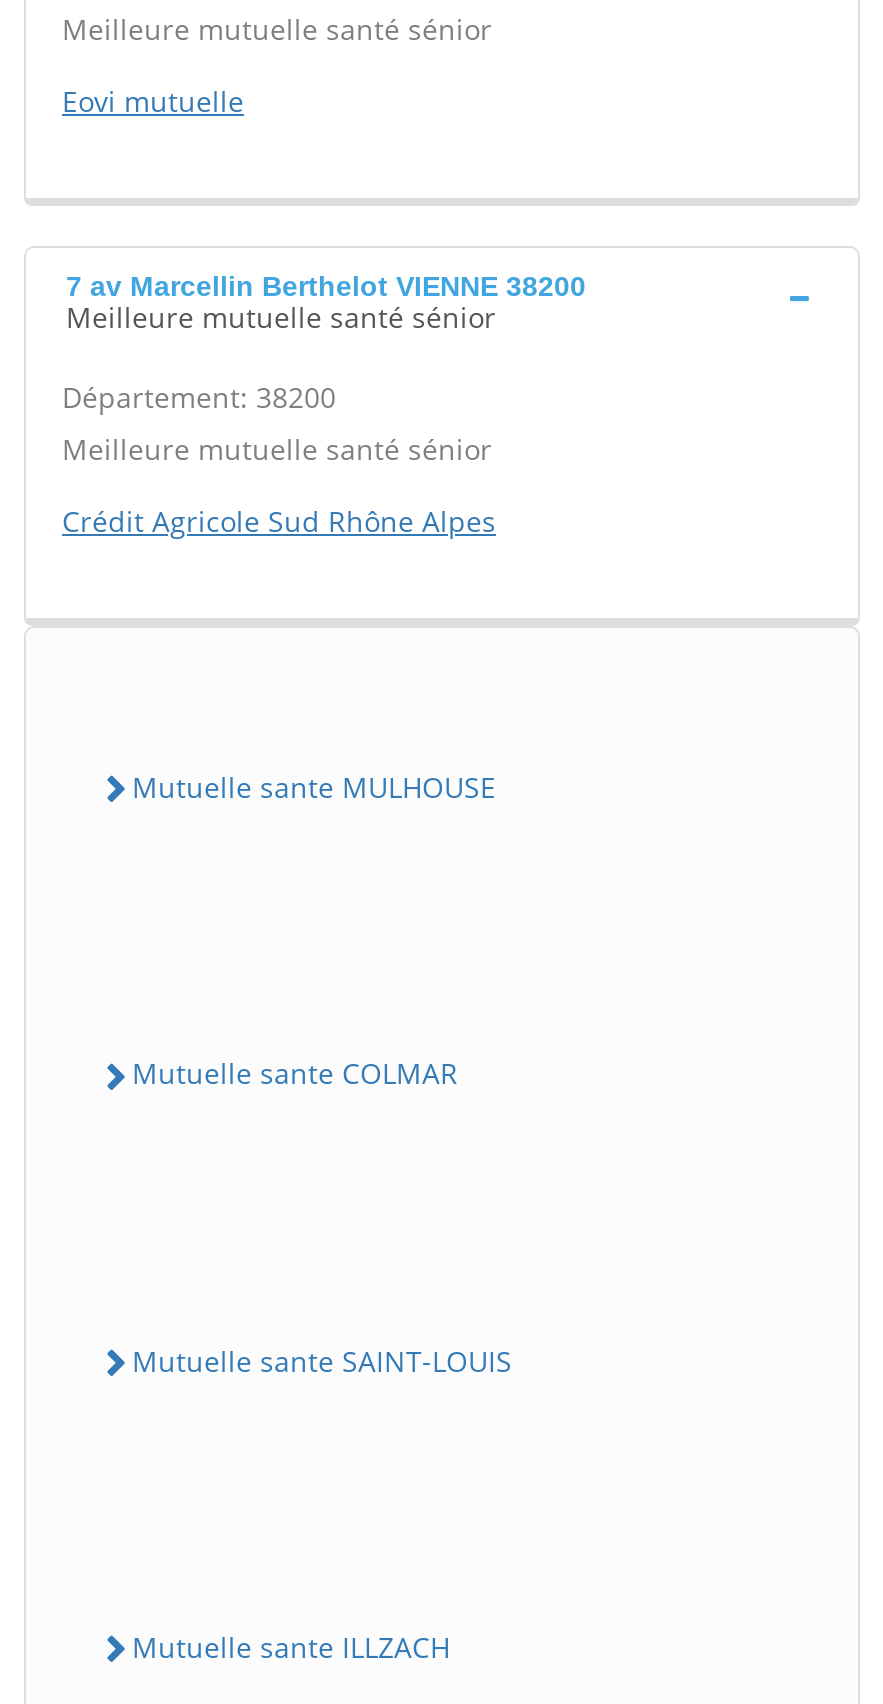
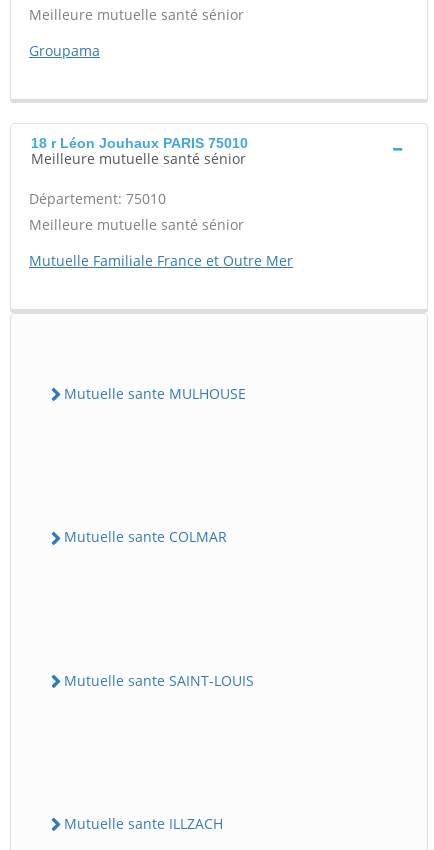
[62,82,244,120] Eovi mutuelle -> [29,41,100,60] Groupama
[66,270,586,302] 7 av Marcellin Berthelot VIENNE 38200 -> [31,135,248,151] 18 r Léon Jouhaux PARIS 75010
[62,378,336,416] Département: 38200 -> [29,189,166,208] Département: 75010
[62,502,496,540] Crédit Agricole Sud Rhône Alpes -> [29,251,293,270] Mutuelle Familiale France et Outre Mer

